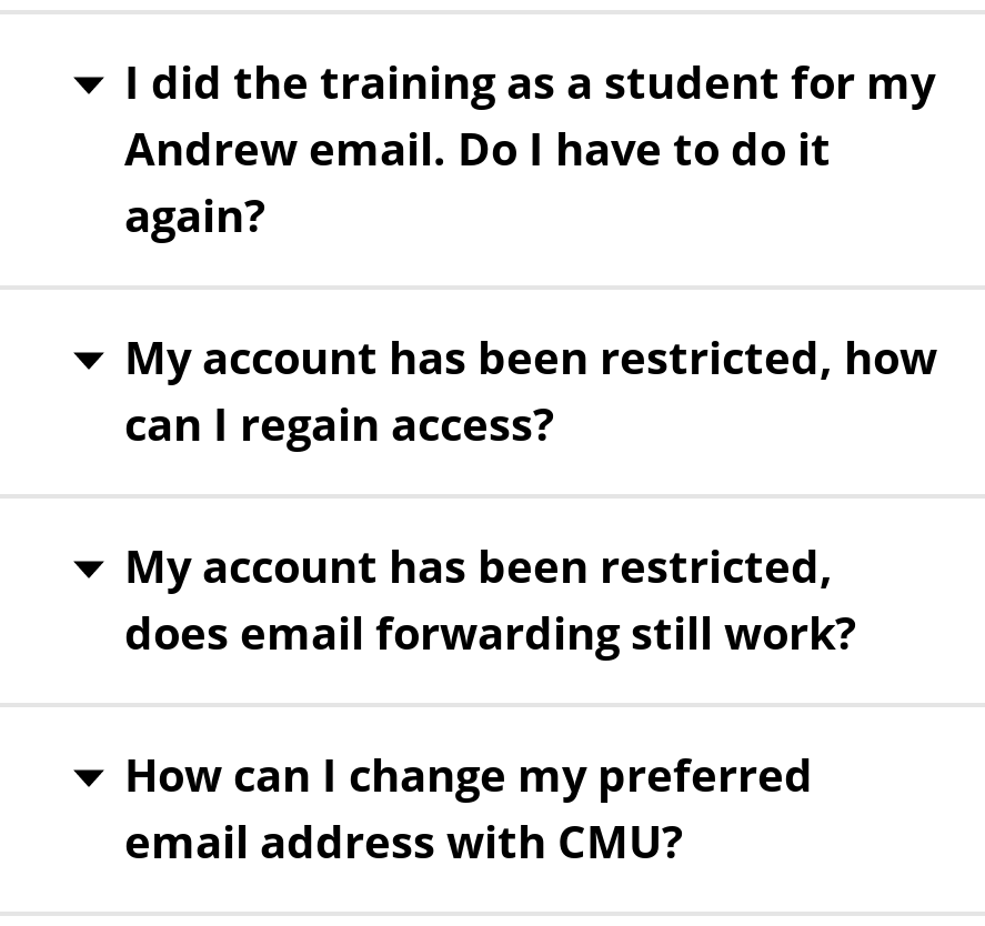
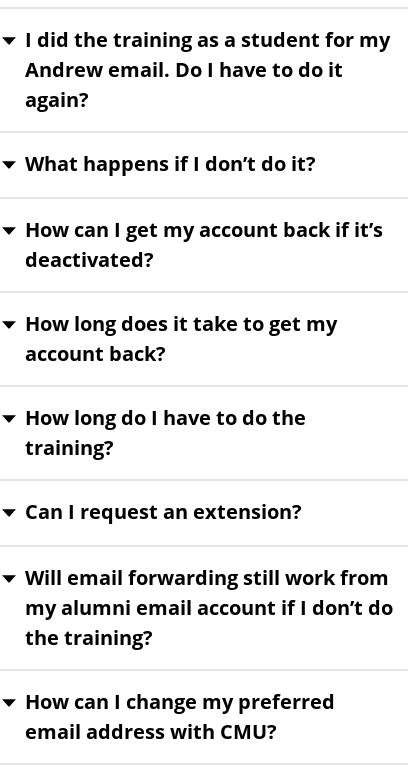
[124,328,937,663] My account has been restricted, how | can I regain access? | My account has been restricted, | does email forwarding still work? -> [25,150,393,651] What happens if I don’t do it? | How can I get my account back if it’s | deactivated? | How long does it take to get my | account back? | How long do I have to do the | training? | Can I request an extension? | Will email forwarding still work from | my alumni email account if I don’t do | the training?

